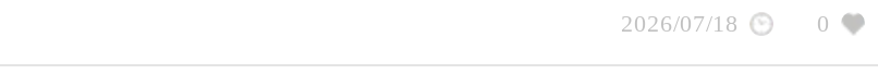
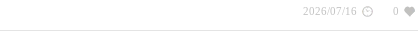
[621,10,739,36] 2026/07/18 -> [303,5,357,17] 2026/07/16

